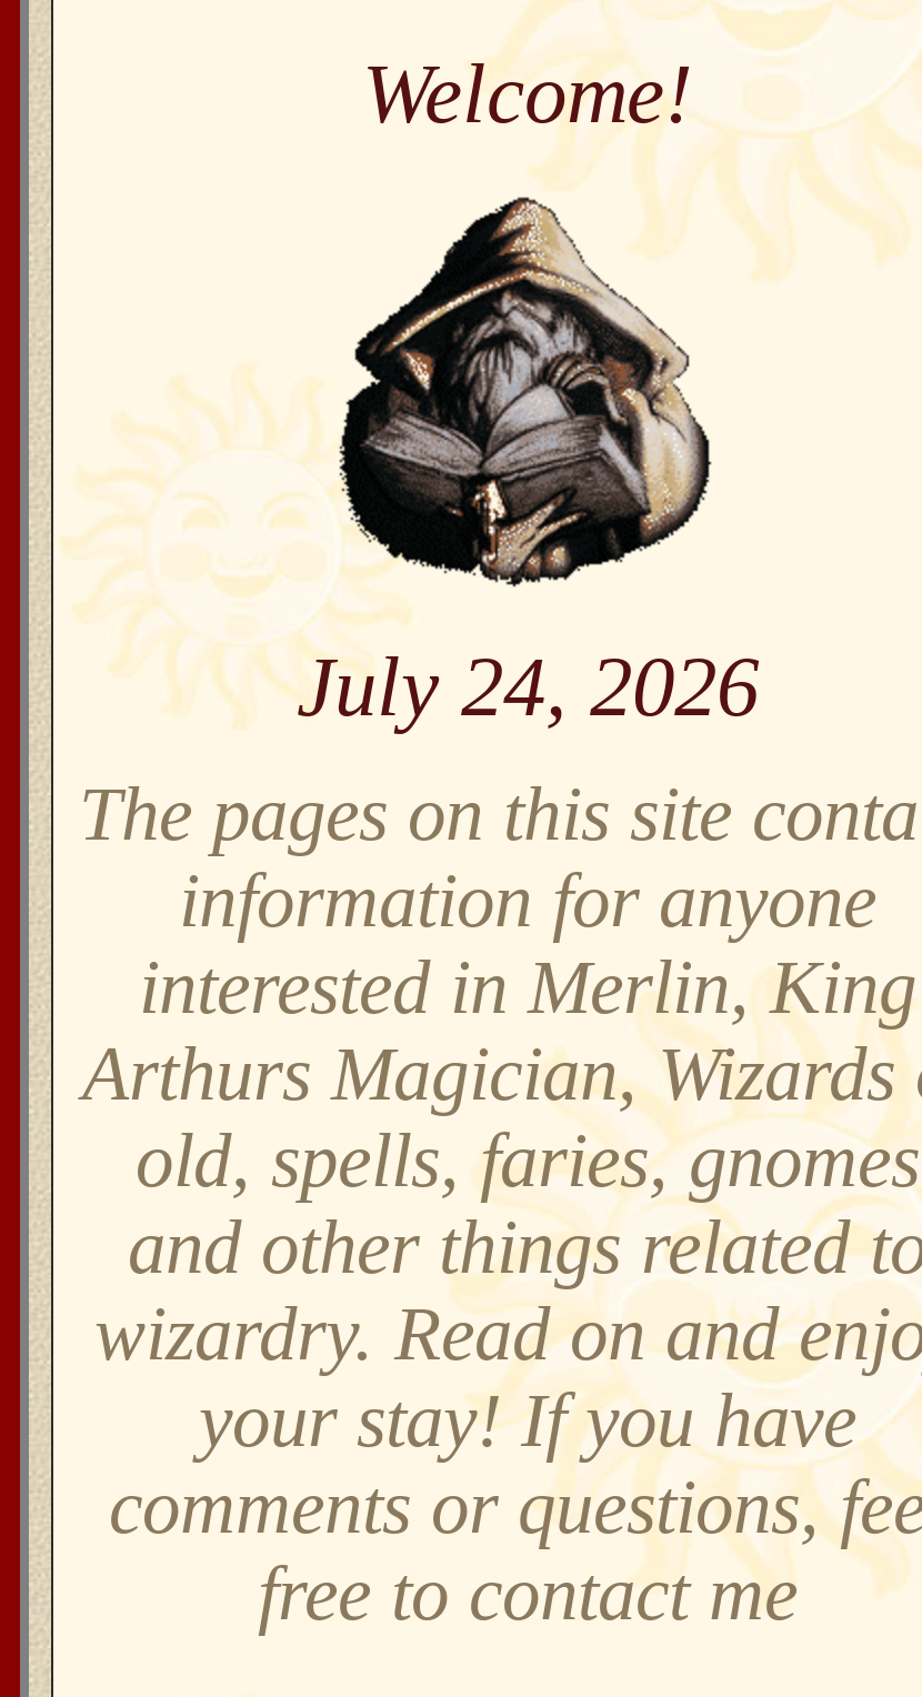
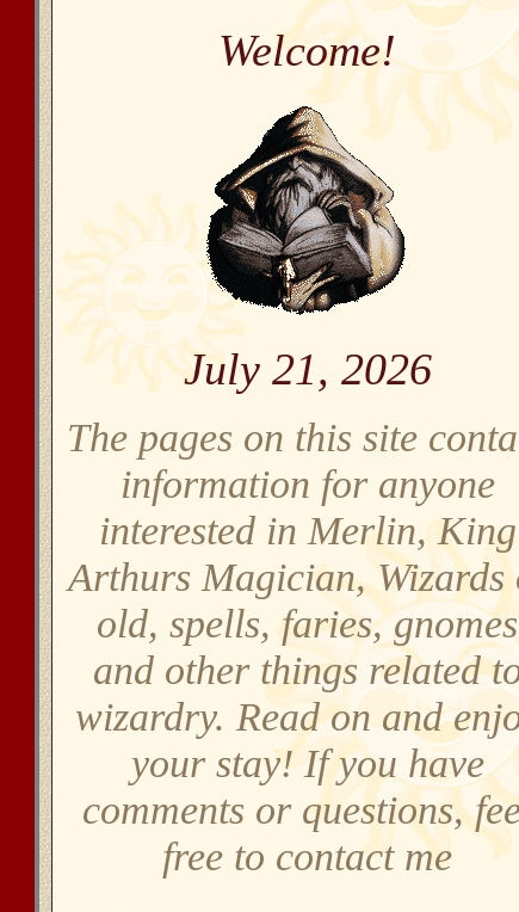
[297,640,759,733] July 24, 2026 -> [183,344,431,394] July 21, 2026

